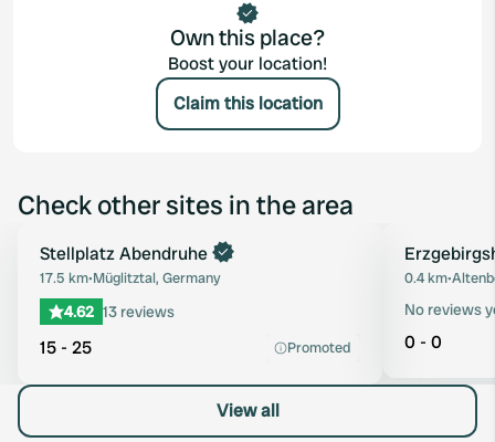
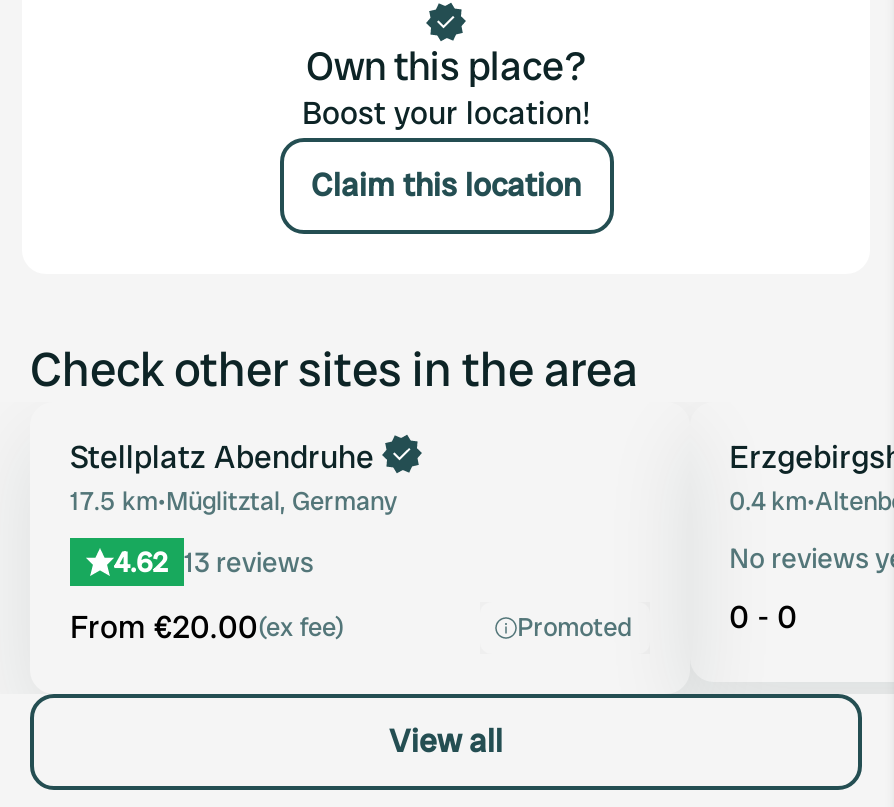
[40,336,92,359] 15 - 25 -> [70,606,344,648] From €20.00(ex fee)

